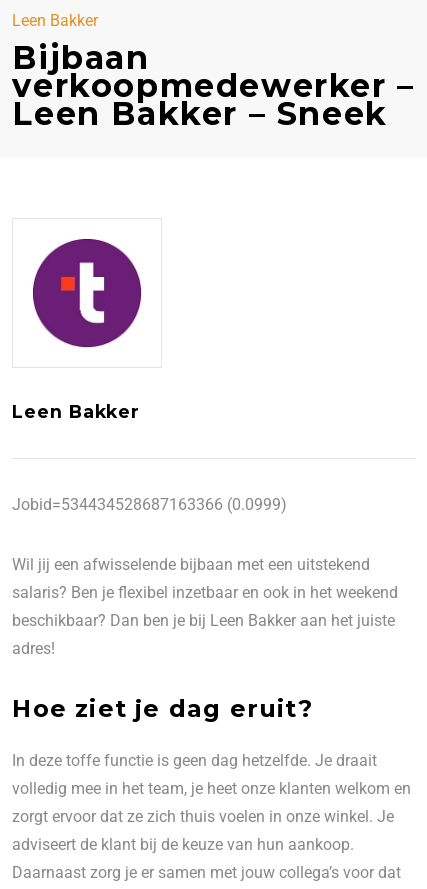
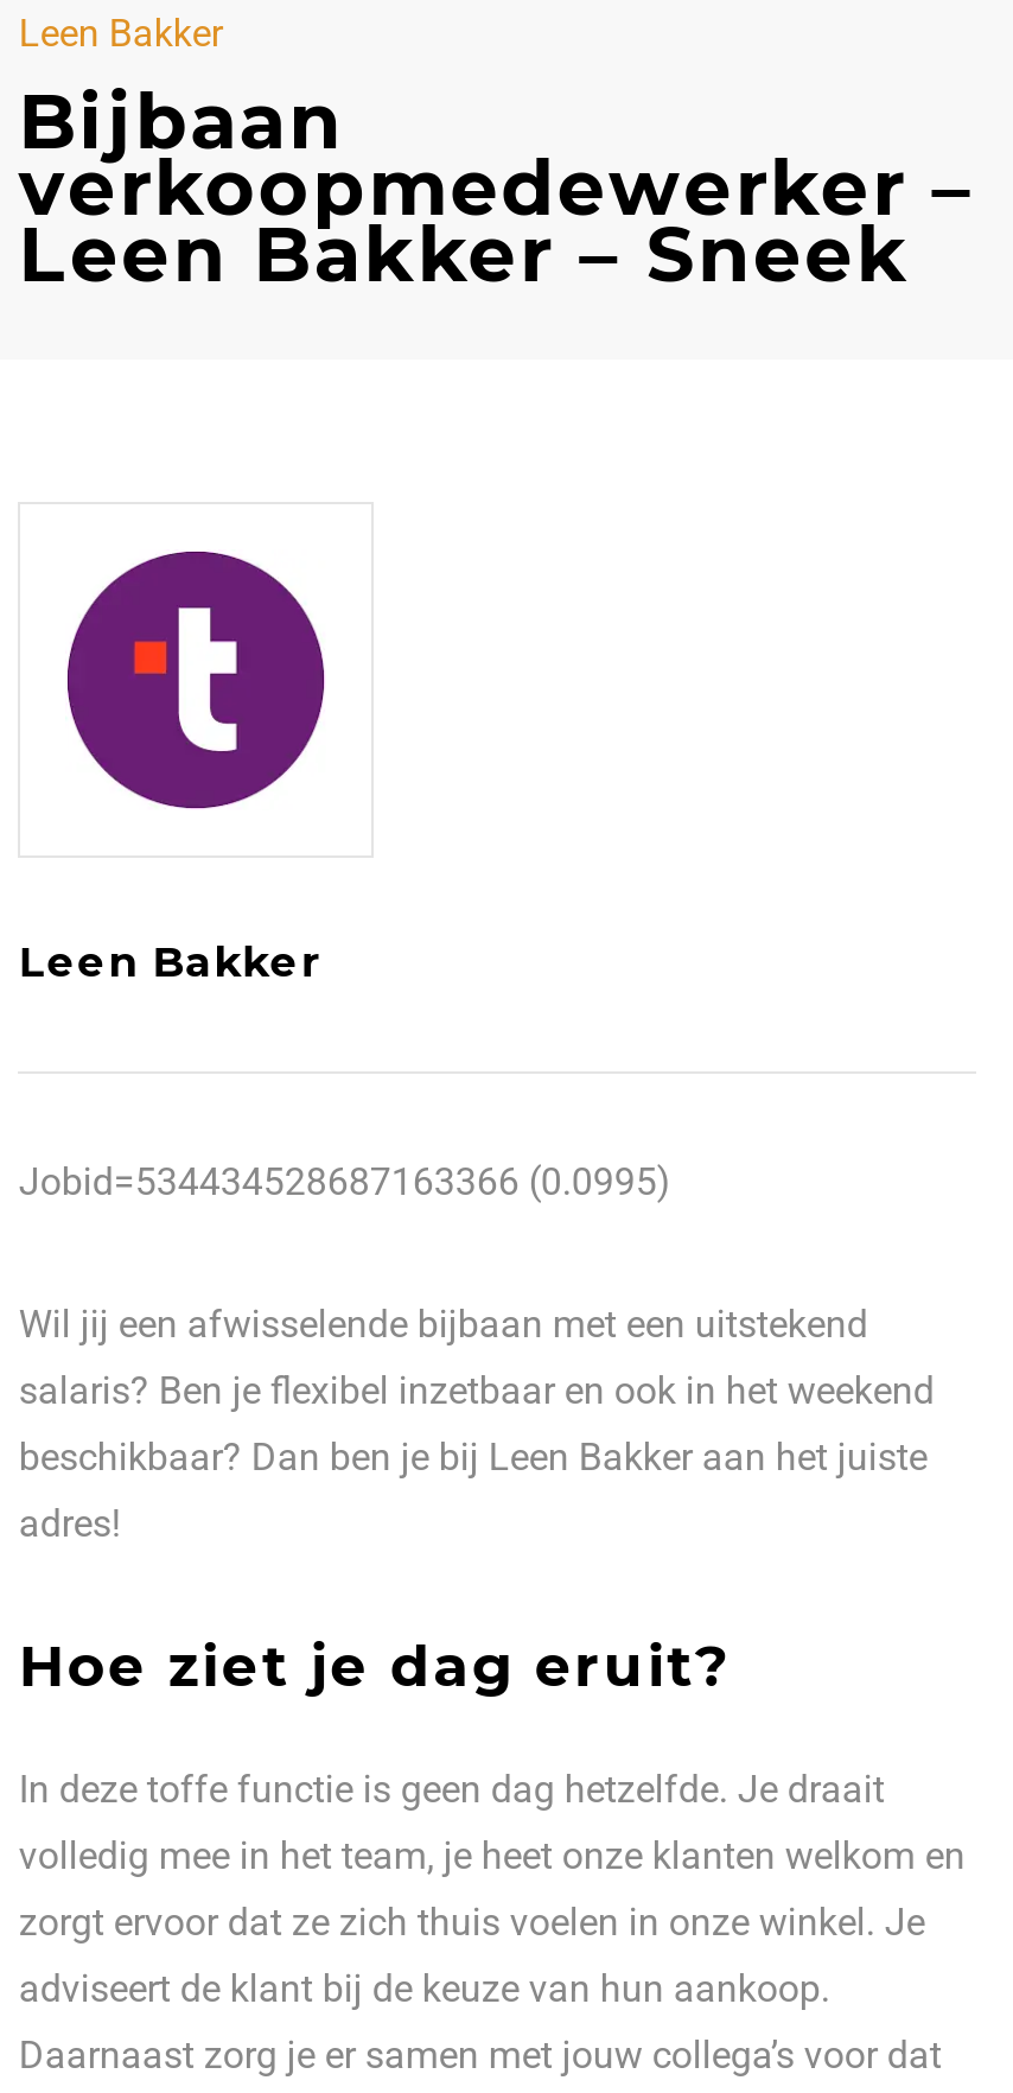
[12,495,287,514] Jobid=534434528687163366 (0.0999) -> [19,1159,671,1204] Jobid=534434528687163366 (0.0995)

